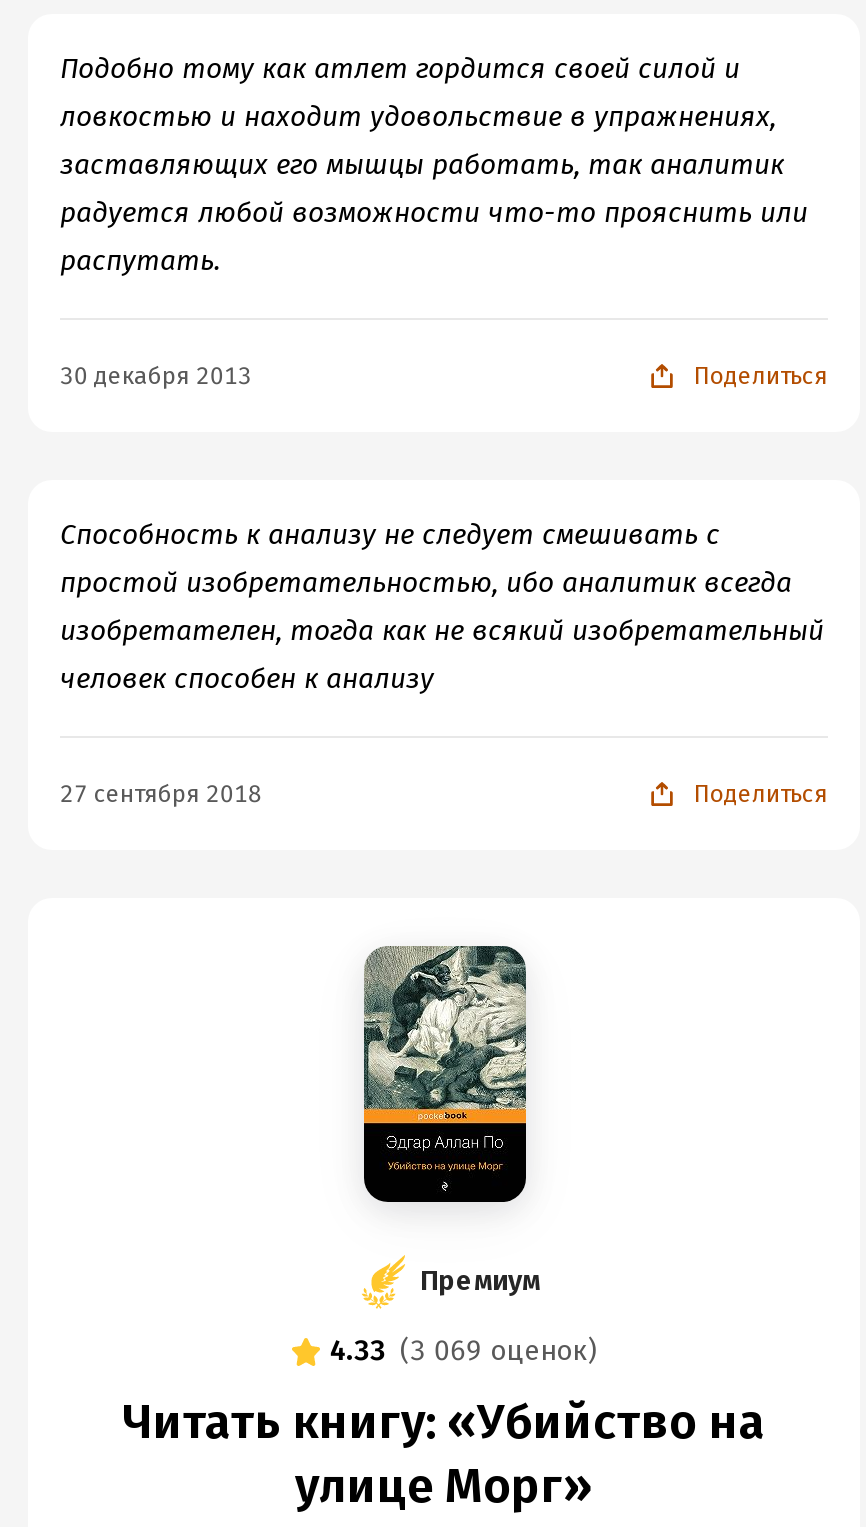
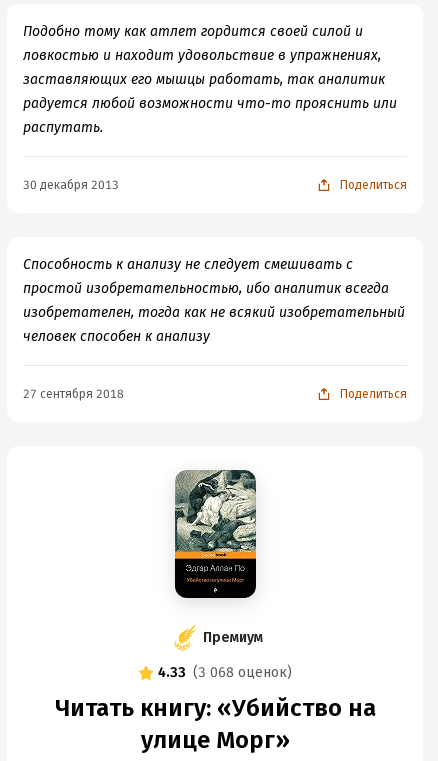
[330,1334,598,1368] 4.33 (3 069 оценок) -> [158,664,292,681] 4.33 (3 068 оценок)

